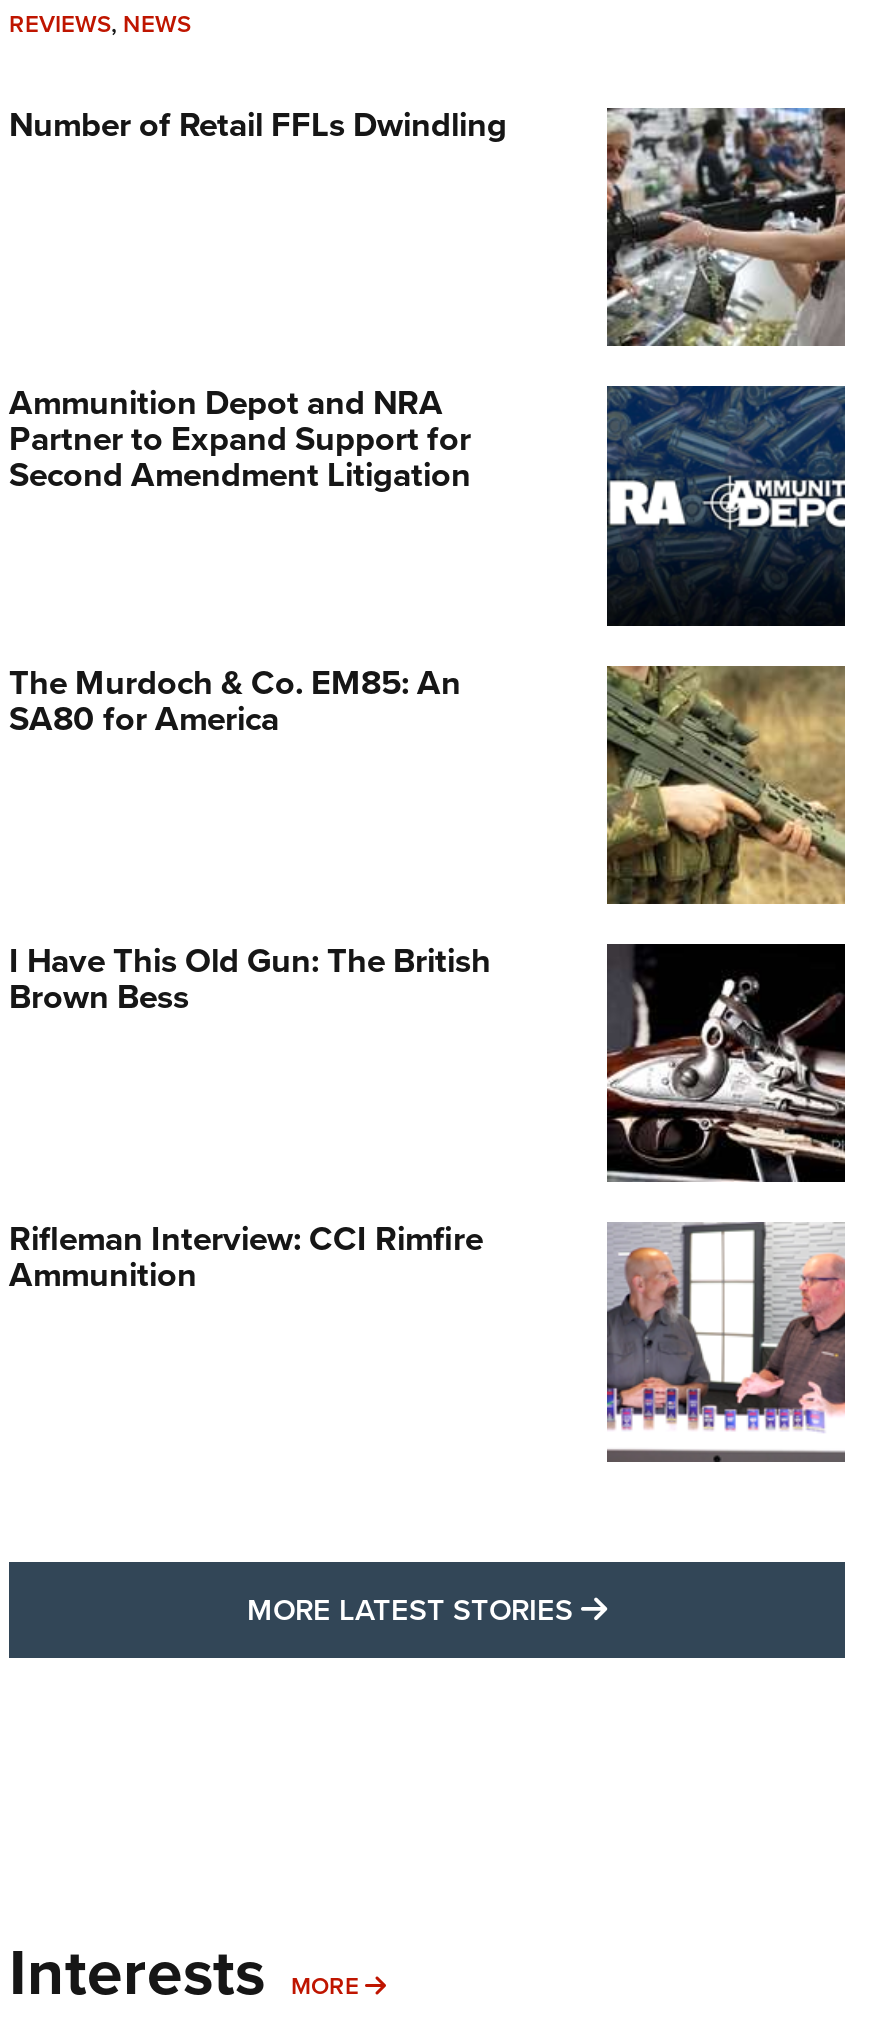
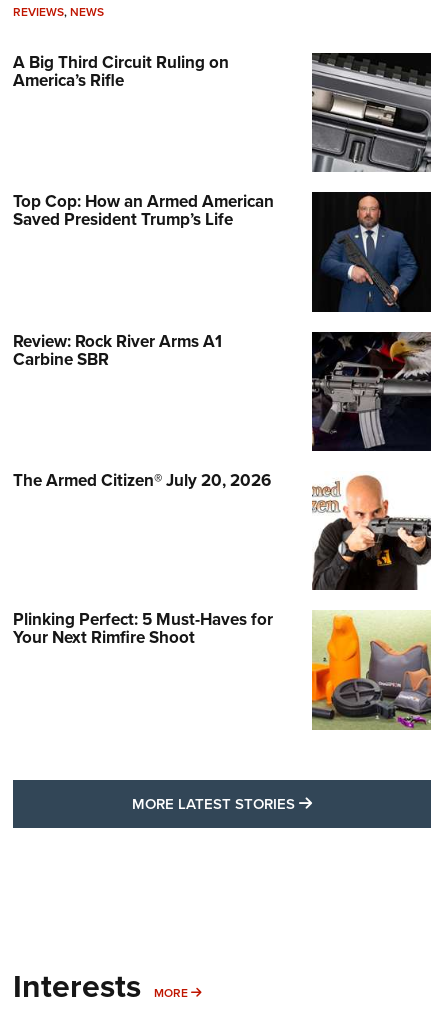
[9,100,507,150] Number of Retail FFLs Dwindling -> [13,50,229,92] A Big Third Circuit Ruling on | America’s Rifle
[607,106,847,346] [image] -> [312,52,432,172] [image]
[9,379,471,501] Ammunition Depot and NRA | Partner to Expand Support for | Second Amendment Litigation -> [13,189,274,231] Top Cop: How an Armed American | Saved President Trump’s Life
[605,384,847,626] [image] -> [311,191,431,312] [image]
[9,658,461,744] The Murdoch & Co. EM85: An | SA80 for America -> [13,329,222,371] Review: Rock River Arms A1 | Carbine SBR
[605,664,847,906] [image] -> [311,331,432,452] [image]
[9,936,491,1022] I Have This Old Gun: The British | Brown Bess -> [13,468,271,492] The Armed Citizen® July 20, 2026
[605,942,847,1184] [image] -> [311,472,431,590] [image]
[9,1215,483,1301] Rifleman Interview: CCI Rimfire | Ammunition -> [13,607,273,649] Plinking Perfect: 5 Must-Haves for | Your Next Rimfire Shoot
[605,1220,845,1464] [image] -> [311,611,432,731] [image]

